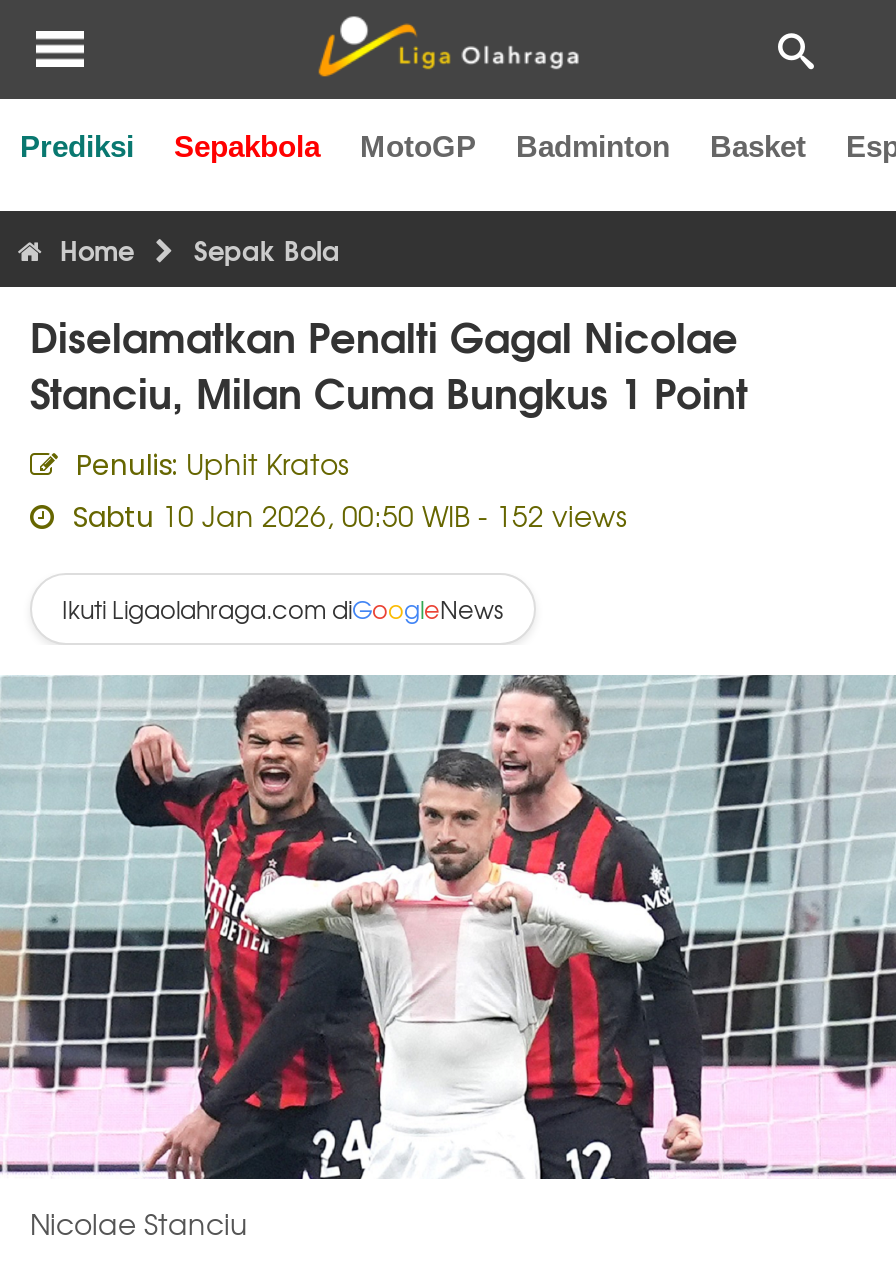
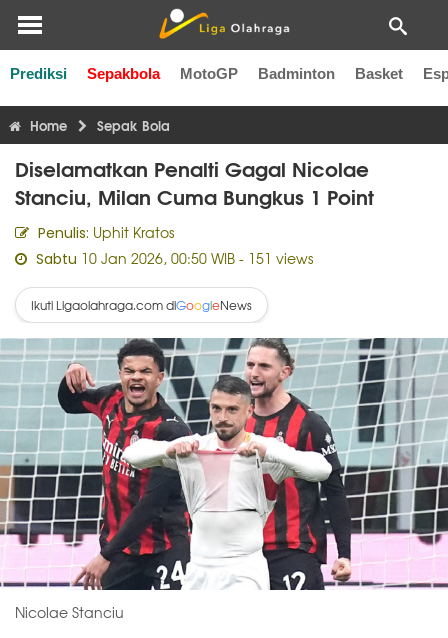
[64,495,626,535] Sabtu 10 Jan 2026, 00:50 WIB - 152 views -> [32,248,313,268] Sabtu 10 Jan 2026, 00:50 WIB - 151 views

